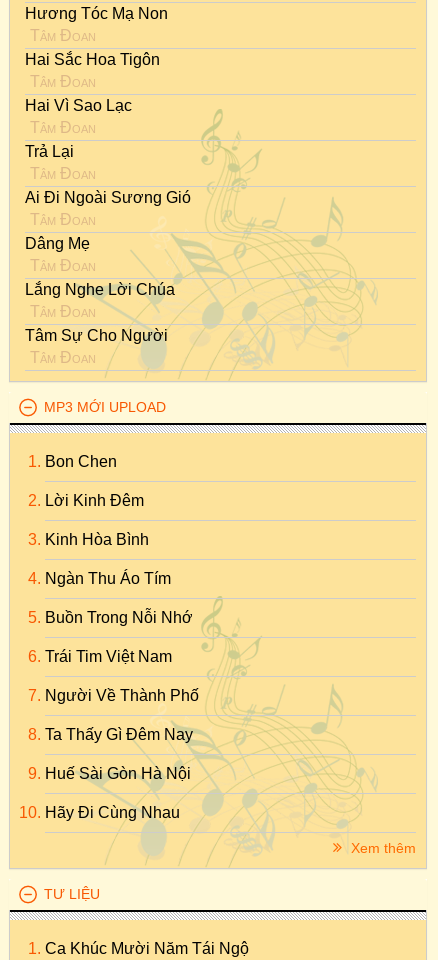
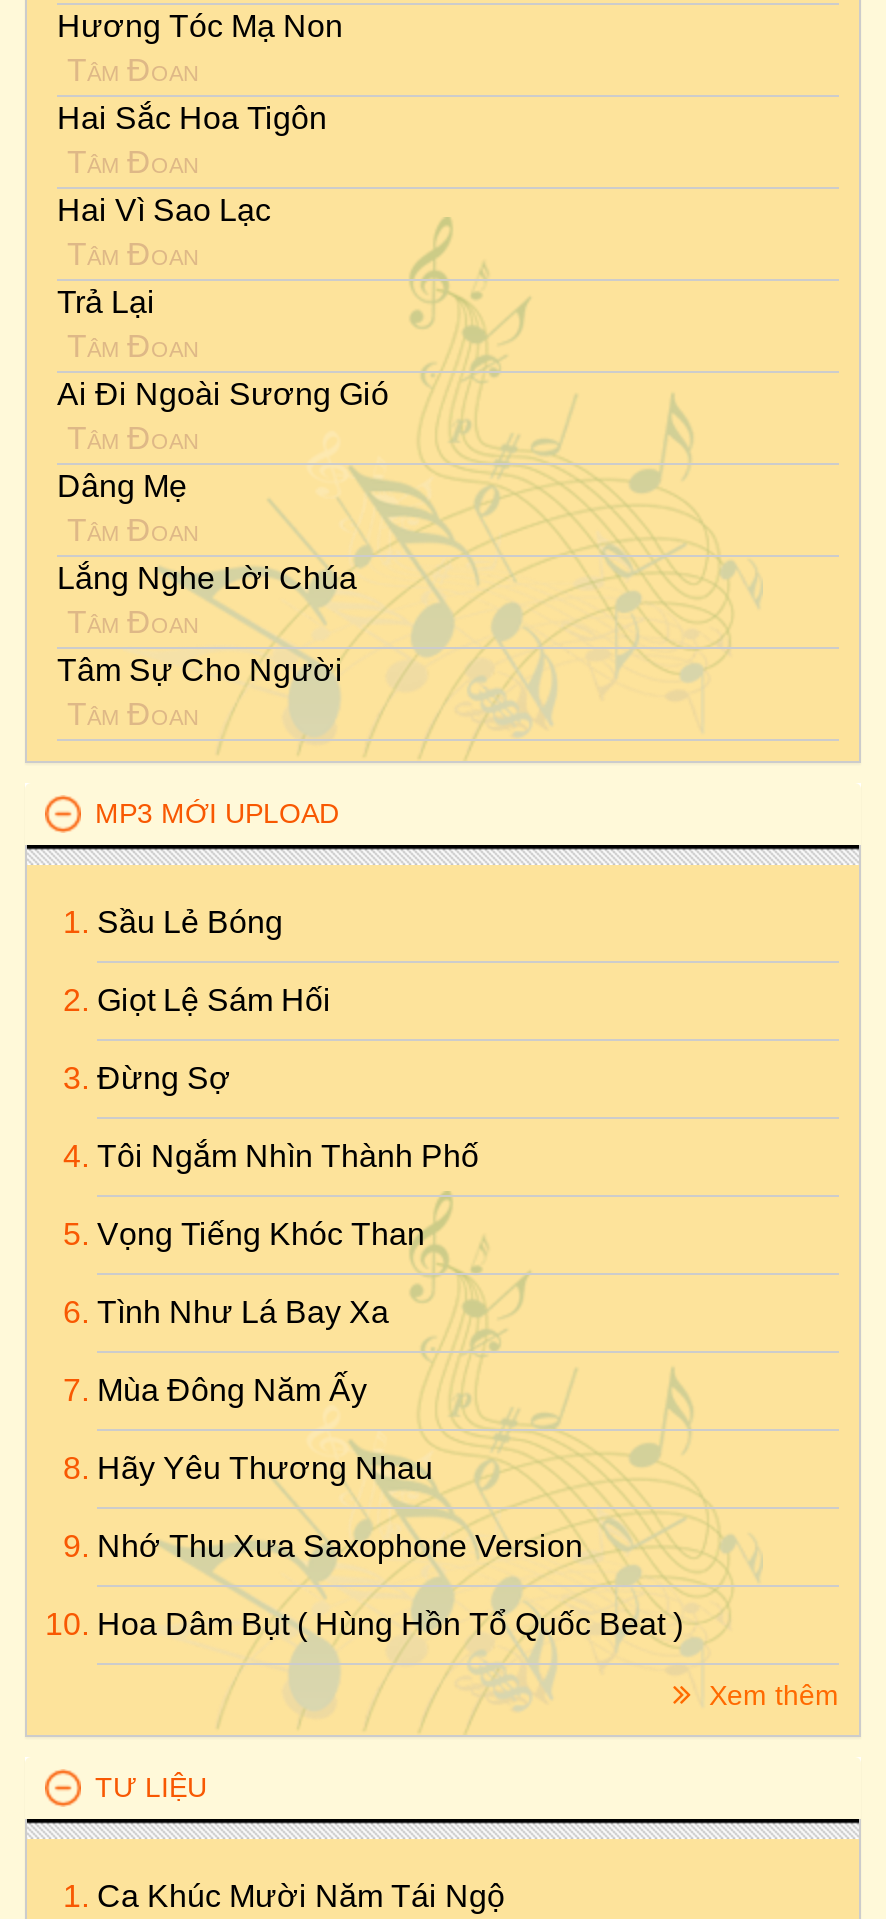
[45,453,117,470] Bon Chen -> [97,905,283,939] Sầu Lẻ Bóng
[45,492,144,509] Lời Kinh Đêm -> [97,983,331,1017] Giọt Lệ Sám Hối
[45,531,149,548] Kinh Hòa Bình -> [97,1061,231,1095] Đừng Sợ
[45,570,171,587] Ngàn Thu Áo Tím -> [97,1139,479,1173] Tôi Ngắm Nhìn Thành Phố
[45,609,193,626] Buồn Trong Nỗi Nhớ -> [97,1217,425,1251] Vọng Tiếng Khóc Than
[45,648,172,665] Trái Tim Việt Nam -> [97,1295,389,1329] Tình Như Lá Bay Xa
[45,687,199,704] Người Về Thành Phố -> [97,1373,367,1407] Mùa Đông Năm Ấy
[45,726,193,743] Ta Thấy Gì Đêm Nay -> [97,1451,433,1485] Hãy Yêu Thương Nhau
[45,765,191,782] Huế Sài Gòn Hà Nội -> [97,1529,583,1563] Nhớ Thu Xưa Saxophone Version
[45,804,180,821] Hãy Đi Cùng Nhau -> [97,1607,683,1641] Hoa Dâm Bụt ( Hùng Hồn Tổ Quốc Beat )

